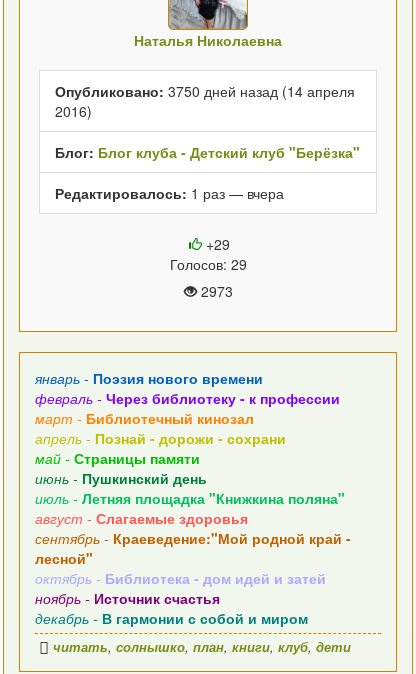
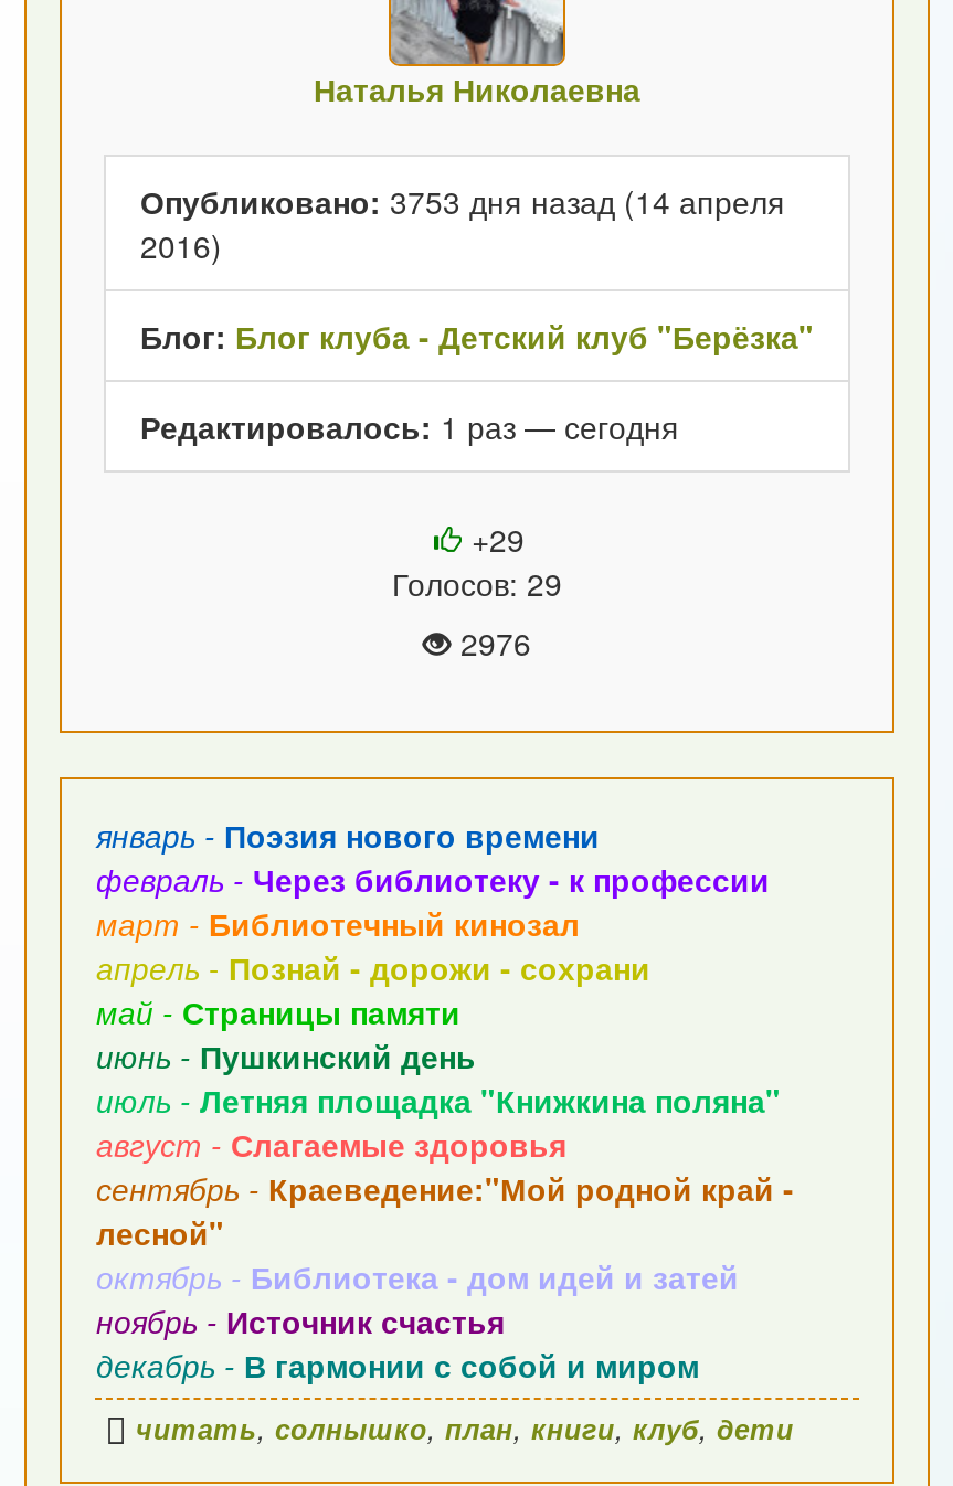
[55,81,355,101] Опубликовано: 3750 дней назад (14 апреля -> [140,179,785,223] Опубликовано: 3753 дня назад (14 апреля
[55,183,284,203] Редактировалось: 1 раз — вчера -> [140,404,679,448] Редактировалось: 1 раз — сегодня
[196,281,232,301] 2973 -> [452,620,531,665] 2976

